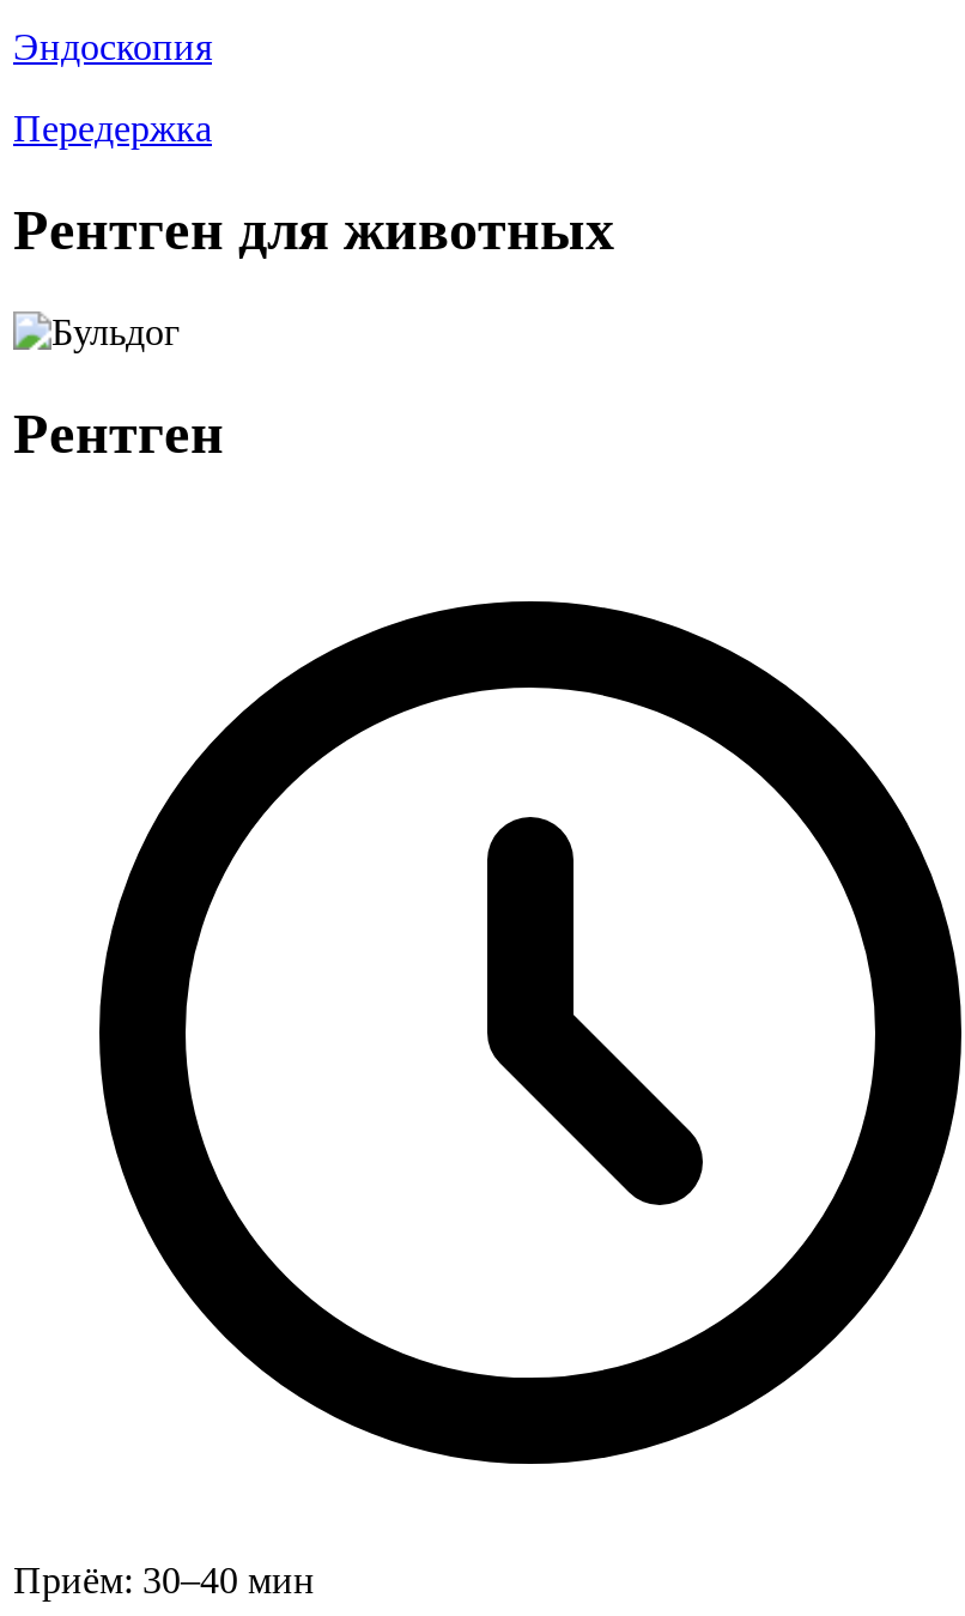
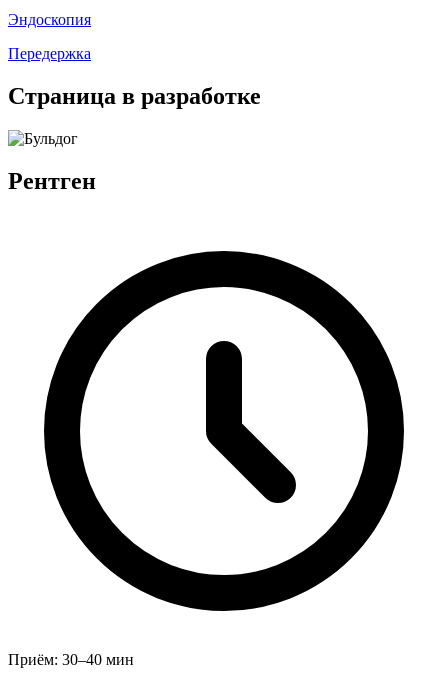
[13,199,614,261] Рентген для животных -> [8,83,261,109] Страница в разработке

